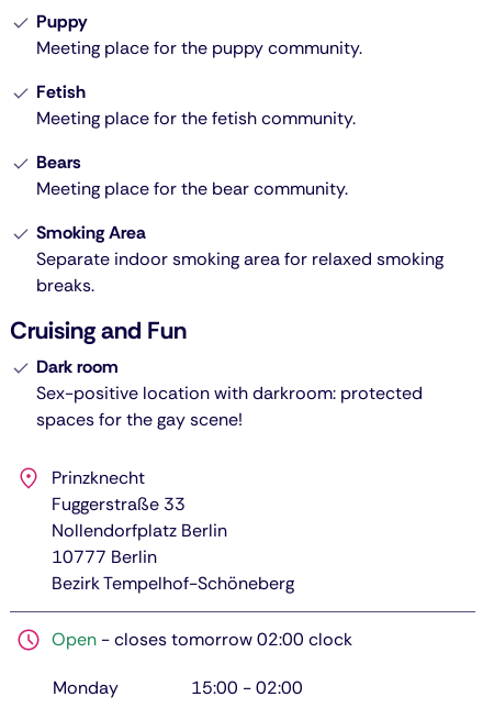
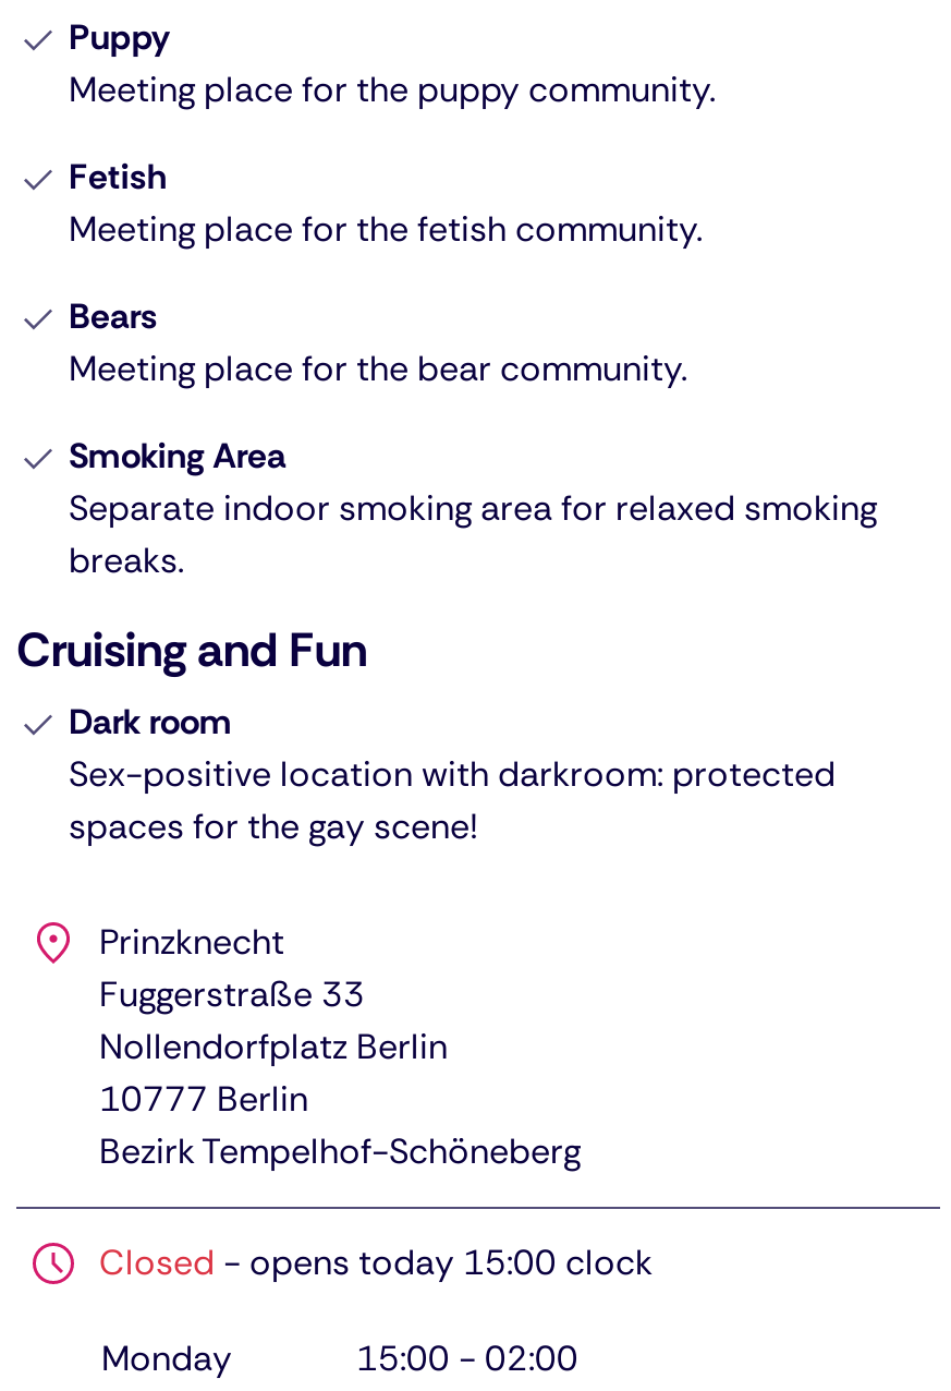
[52,627,352,650] Open - closes tomorrow 02:00 clock -> [99,1238,653,1284] Closed - opens today 15:00 clock

